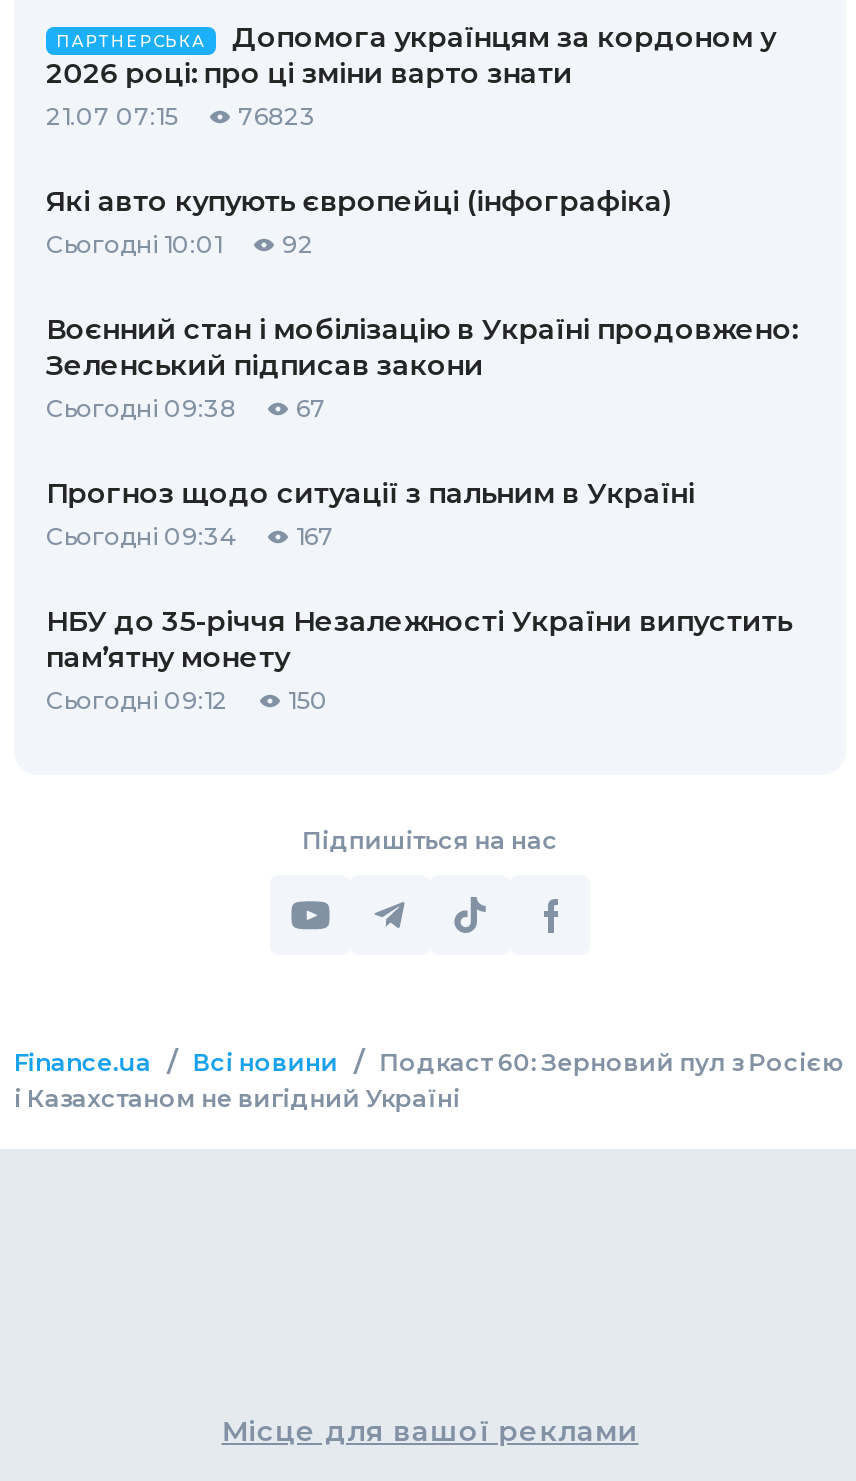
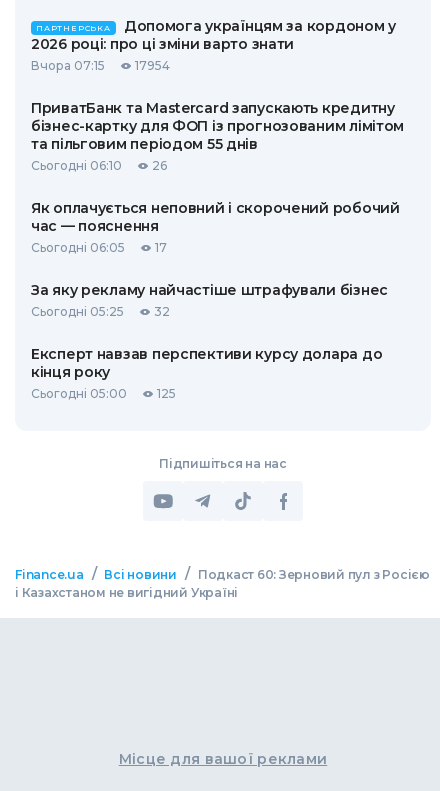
[46,101,316,131] 21.07 07:15 | 76823 -> [31,58,170,73] Вчора 07:15 | 17954
[46,183,672,259] Які авто купують європейці (інфографіка) | Сьогодні 10:01 | 92 -> [31,99,404,173] ПриватБанк та Mastercard запускають кредитну | бізнес-картку для ФОП із прогнозованим лімітом | та пільговим періодом 55 днів | Сьогодні 06:10 | 26
[46,311,797,423] Воєнний стан і мобілізацію в Україні продовжено: | Зеленський підписав закони | Сьогодні 09:38 | 67 -> [31,199,400,255] Як оплачується неповний і скорочений робочий | час — пояснення | Сьогодні 06:05 | 17
[46,475,695,551] Прогноз щодо ситуації з пальним в Україні | Сьогодні 09:34 | 167 -> [31,281,388,319] За яку рекламу найчастіше штрафували бізнес | Сьогодні 05:25 | 32
[46,603,792,715] НБУ до 35-річчя Незалежності України випустить | пам’ятну монету | Сьогодні 09:12 | 150 -> [31,345,382,401] Експерт навзав перспективи курсу долара до | кінця року | Сьогодні 05:00 | 125

